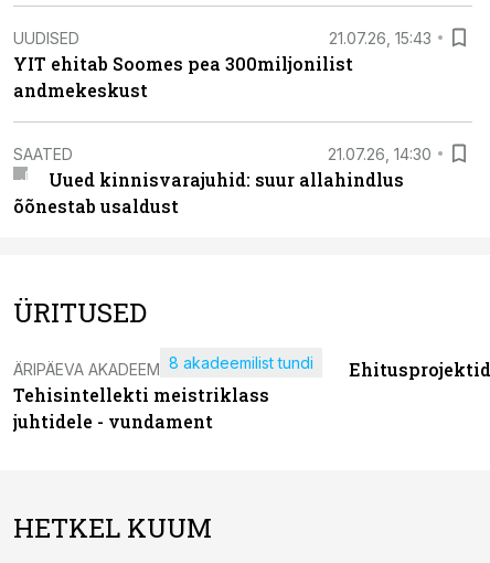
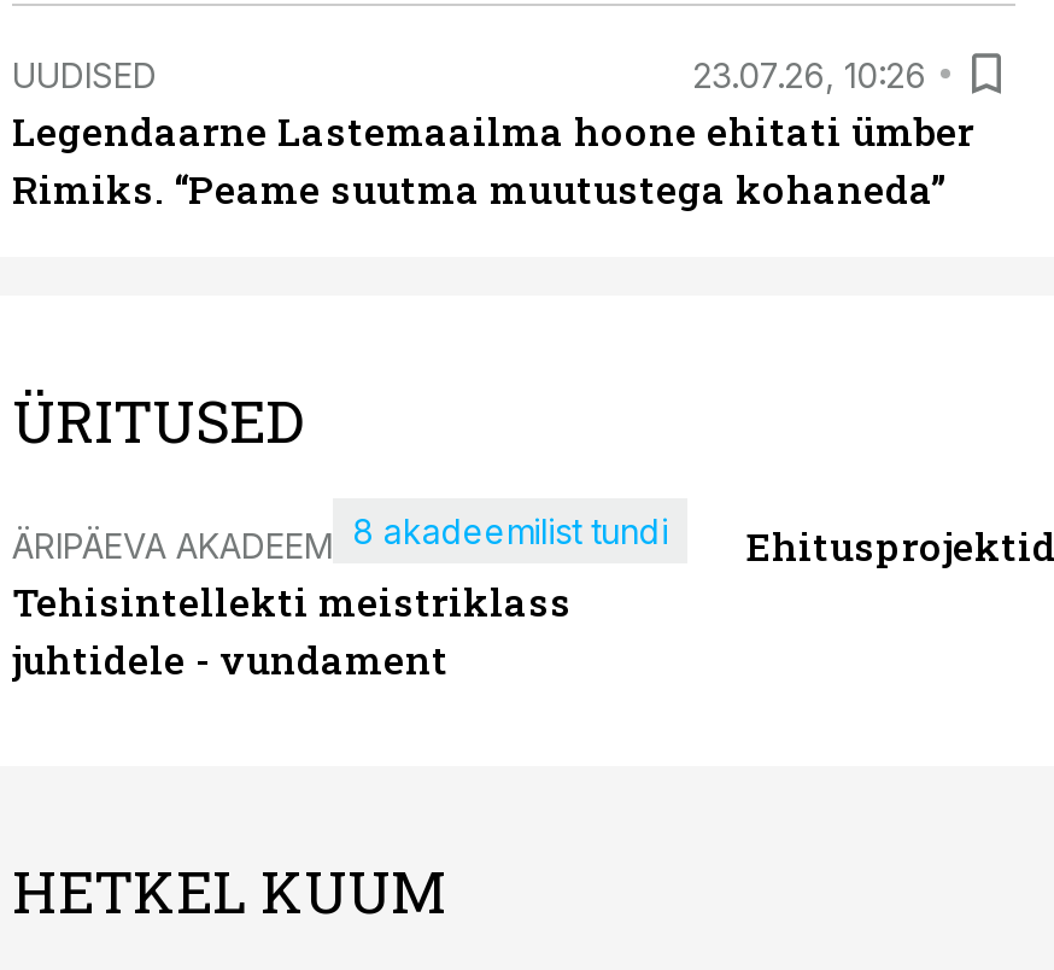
[13,28,432,217] 21.07.26, 15:43 | YIT ehitab Soomes pea 300miljonilist | andmekeskust | SAATED | 21.07.26, 14:30 | Uued kinnisvarajuhid: suur allahindlus | õõnestab usaldust -> [12,53,974,214] 23.07.26, 10:26 | Legendaarne Lastemaailma hoone ehitati ümber | Rimiks. “Peame suutma muutustega kohaneda”

